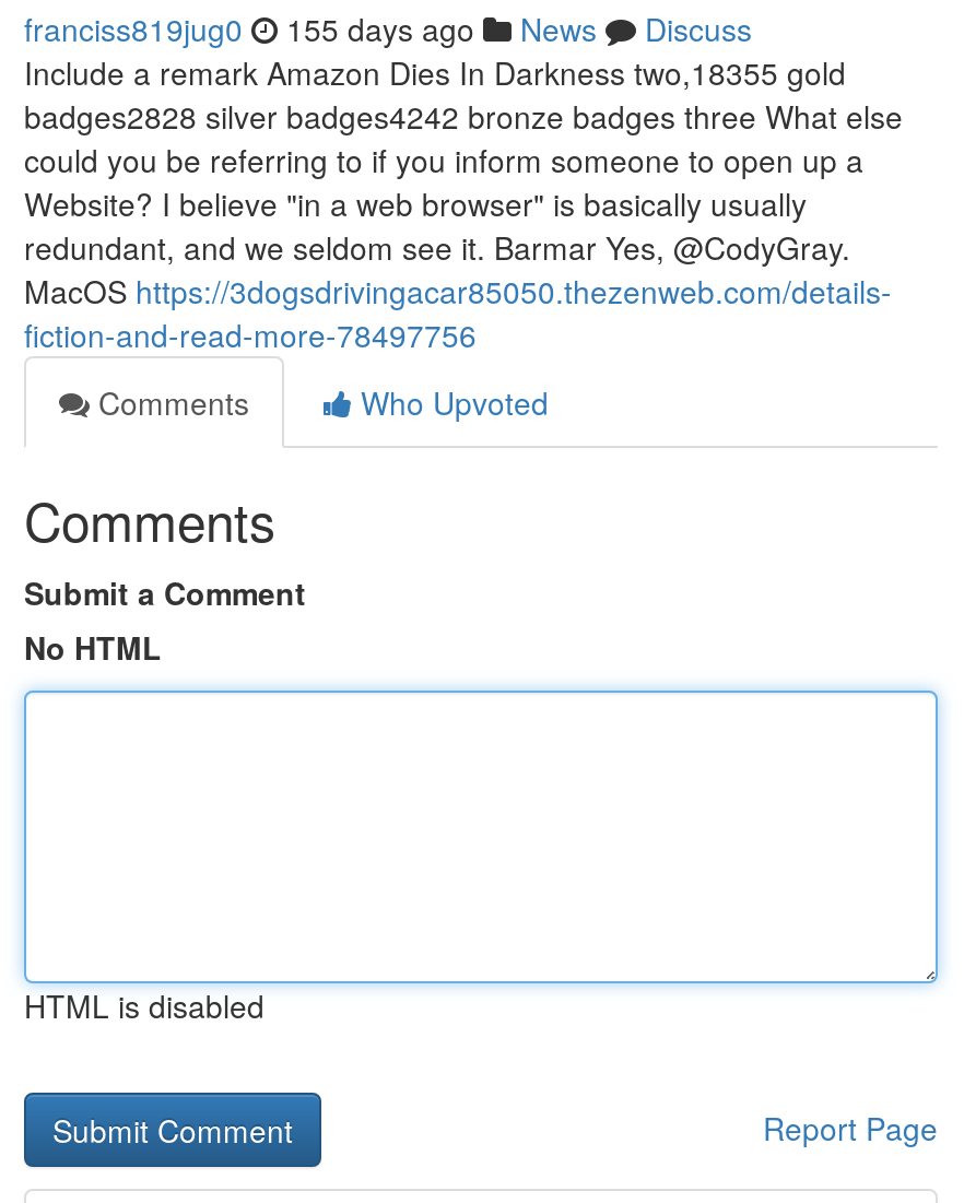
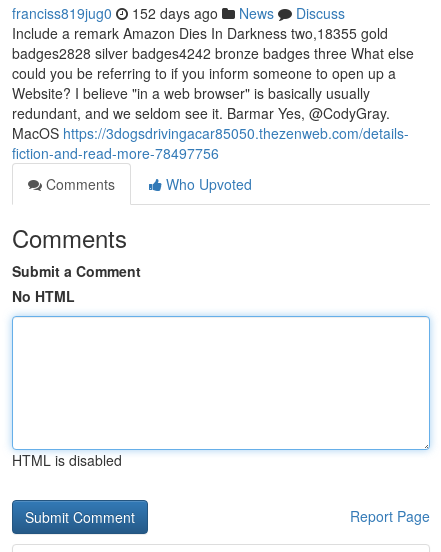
[24,7,752,50] franciss819jug0 155 days ago News Discuss -> [12,3,345,23] franciss819jug0 152 days ago News Discuss

